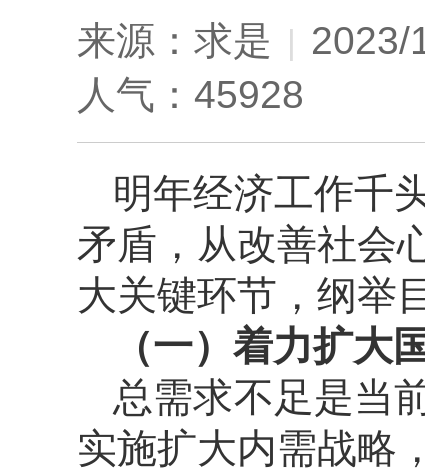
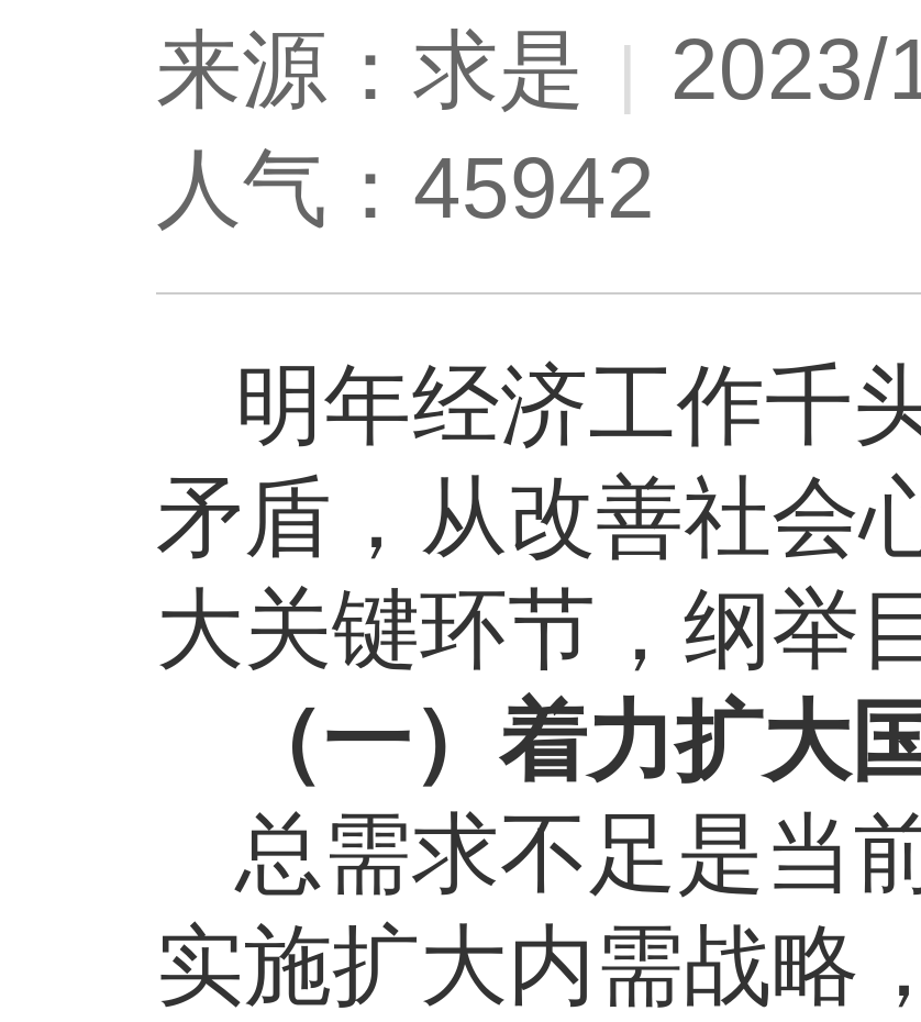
[77,73,304,116] 人气：45928 -> [156,141,655,235] 人气：45942

